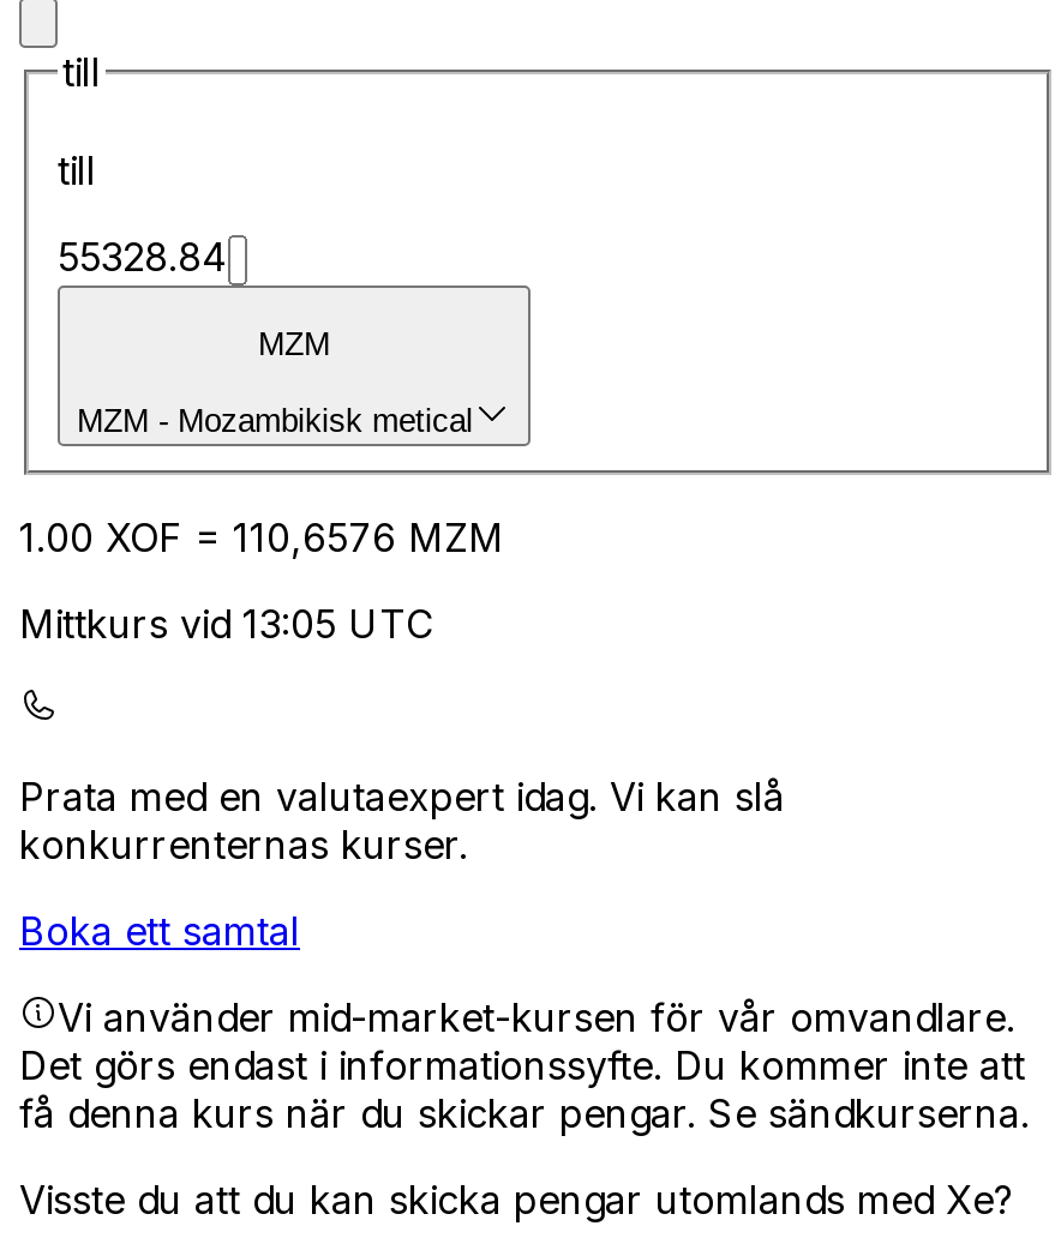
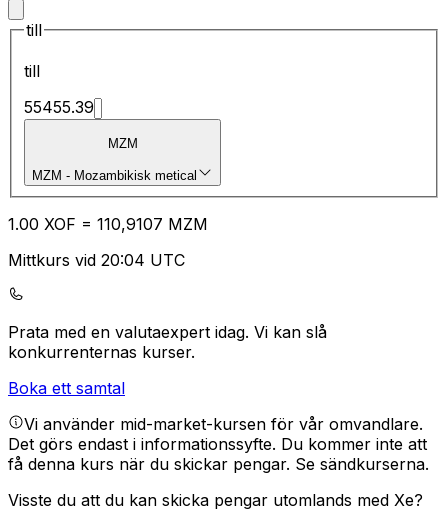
[58,234,228,282] 55328.84 -> [24,97,94,117] 55455.39
[19,513,504,561] 1.00 XOF = 110,6576 MZM -> [8,214,208,234] 1.00 XOF = 110,9107 MZM
[19,600,432,648] Mittkurs vid 13:05 UTC -> [8,250,185,270] Mittkurs vid 20:04 UTC

